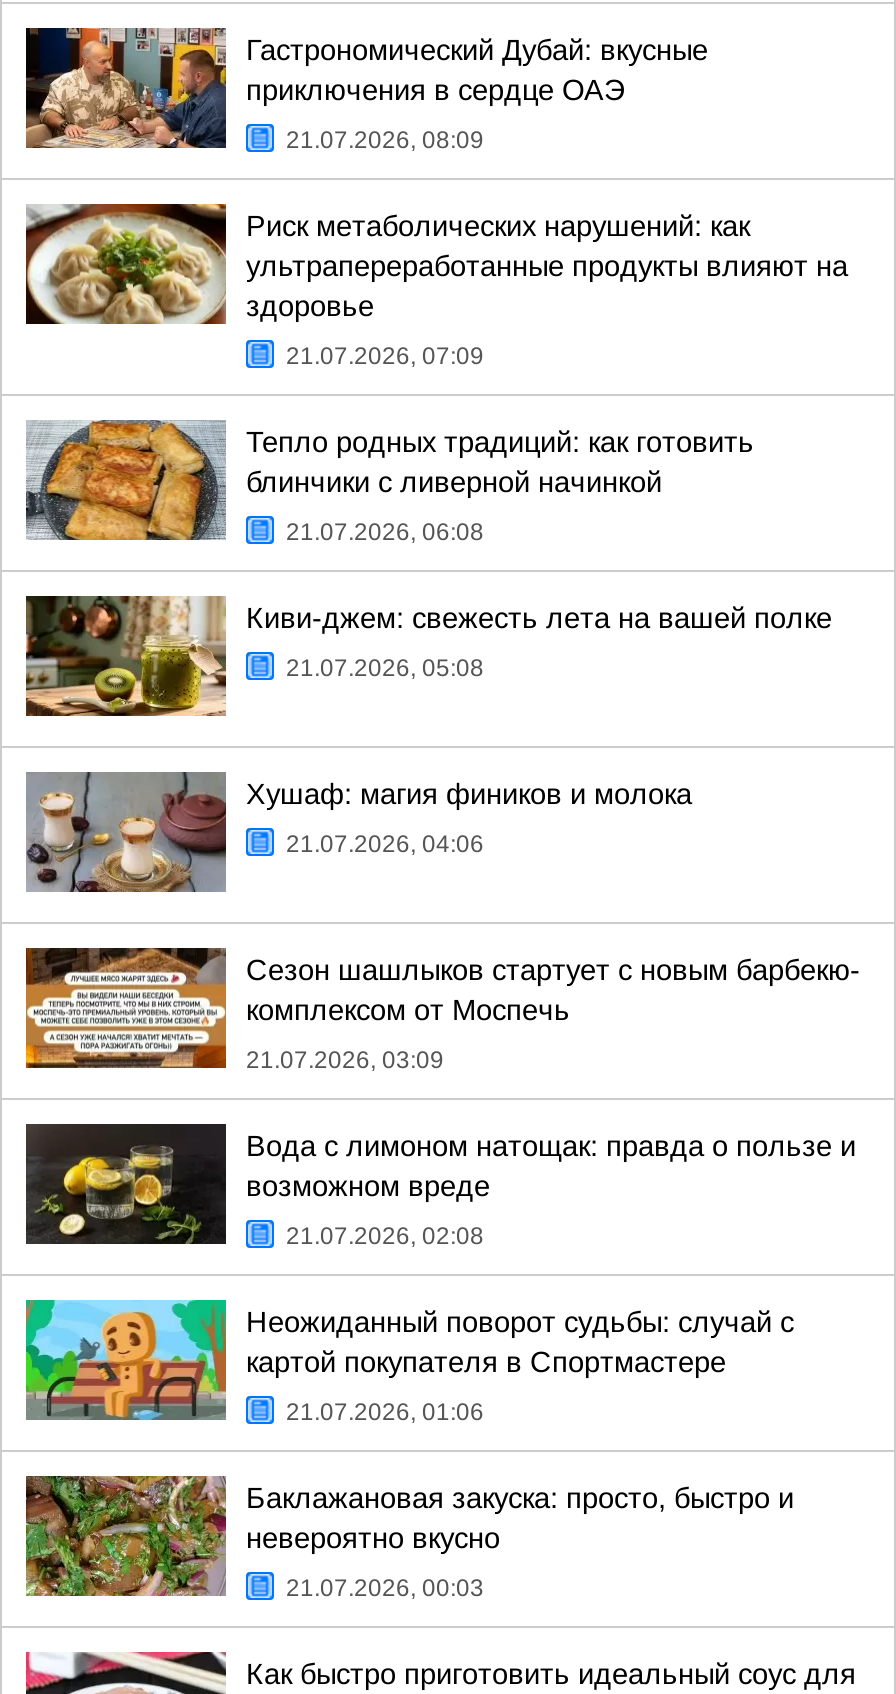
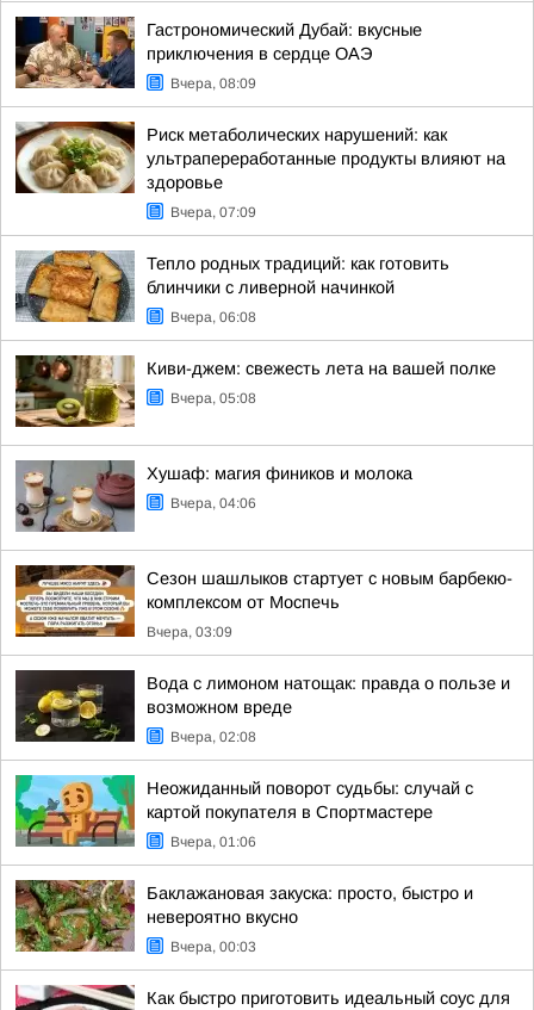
[286,126,484,154] 21.07.2026, 08:09 -> [170,75,256,92] Вчера, 08:09
[286,342,484,370] 21.07.2026, 07:09 -> [170,204,256,221] Вчера, 07:09
[286,518,484,546] 21.07.2026, 06:08 -> [170,309,256,326] Вчера, 06:08
[286,654,484,682] 21.07.2026, 05:08 -> [170,390,256,407] Вчера, 05:08
[286,830,484,858] 21.07.2026, 04:06 -> [170,495,256,512] Вчера, 04:06
[246,1046,444,1074] 21.07.2026, 03:09 -> [147,624,232,640] Вчера, 03:09
[286,1222,484,1250] 21.07.2026, 02:08 -> [170,729,256,745] Вчера, 02:08
[286,1398,484,1426] 21.07.2026, 01:06 -> [170,834,256,850] Вчера, 01:06
[286,1574,484,1602] 21.07.2026, 00:03 -> [170,938,256,955] Вчера, 00:03

